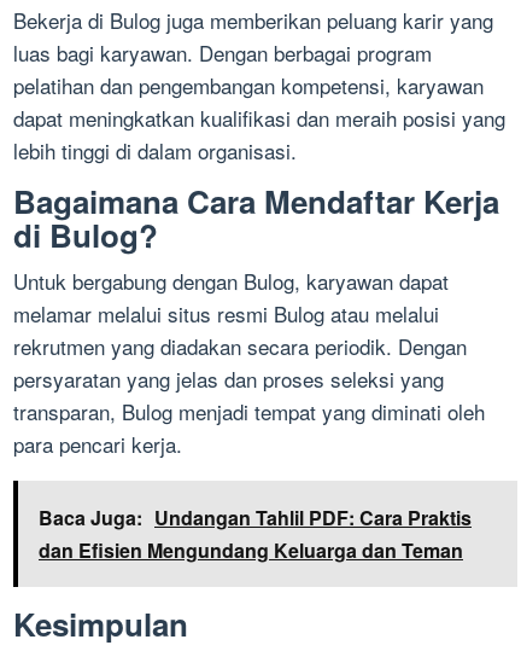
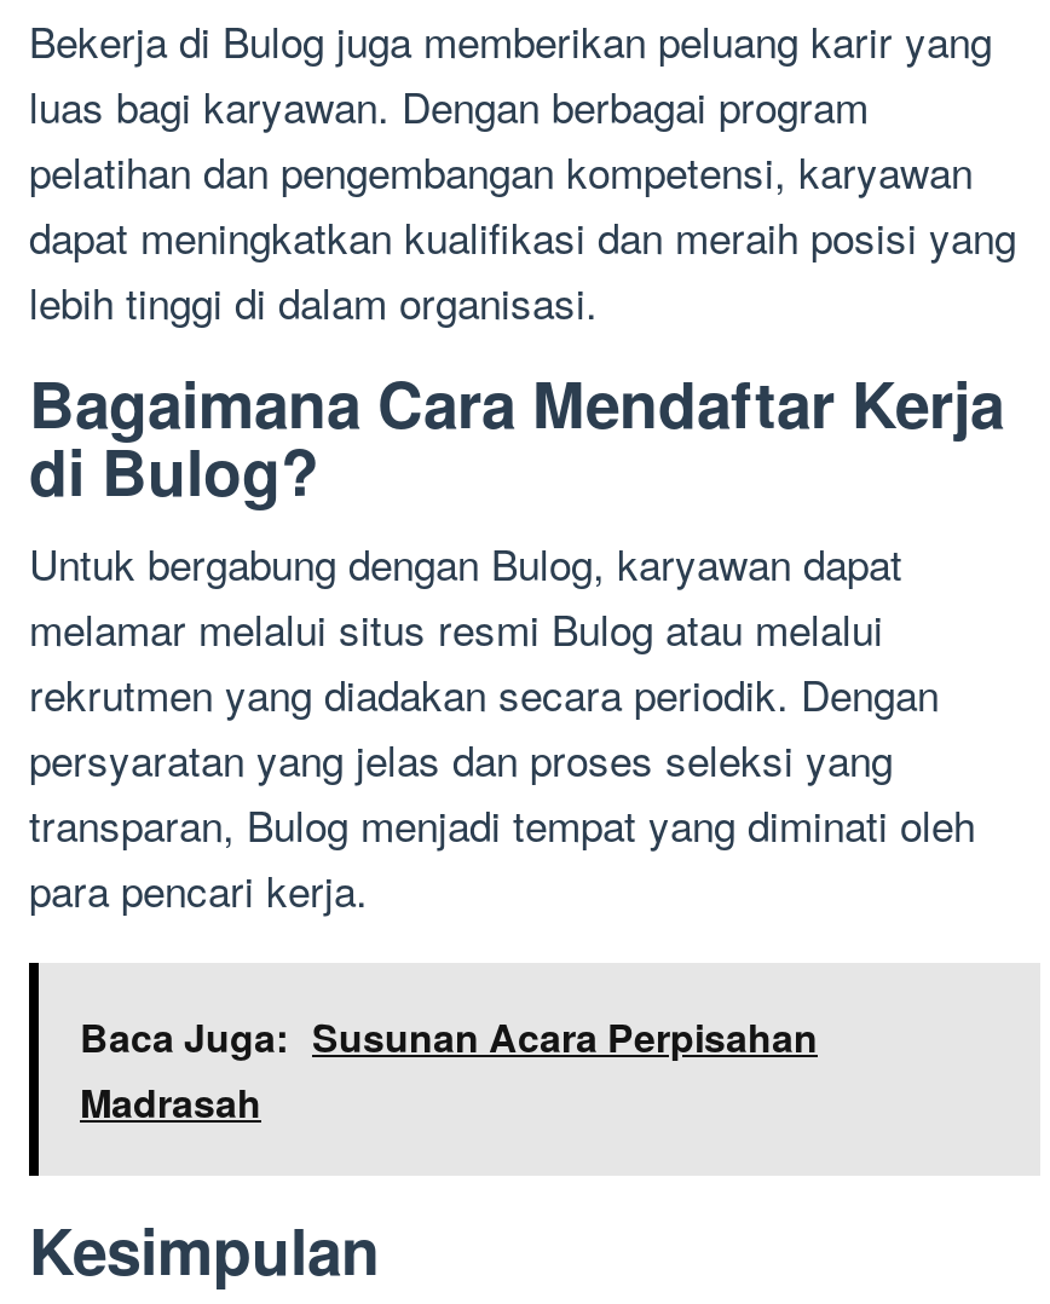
[39,503,472,564] Baca Juga: Undangan Tahlil PDF: Cara Praktis | dan Efisien Mengundang Keluarga dan Teman -> [80,1008,818,1129] Baca Juga: Susunan Acara Perpisahan | Madrasah

